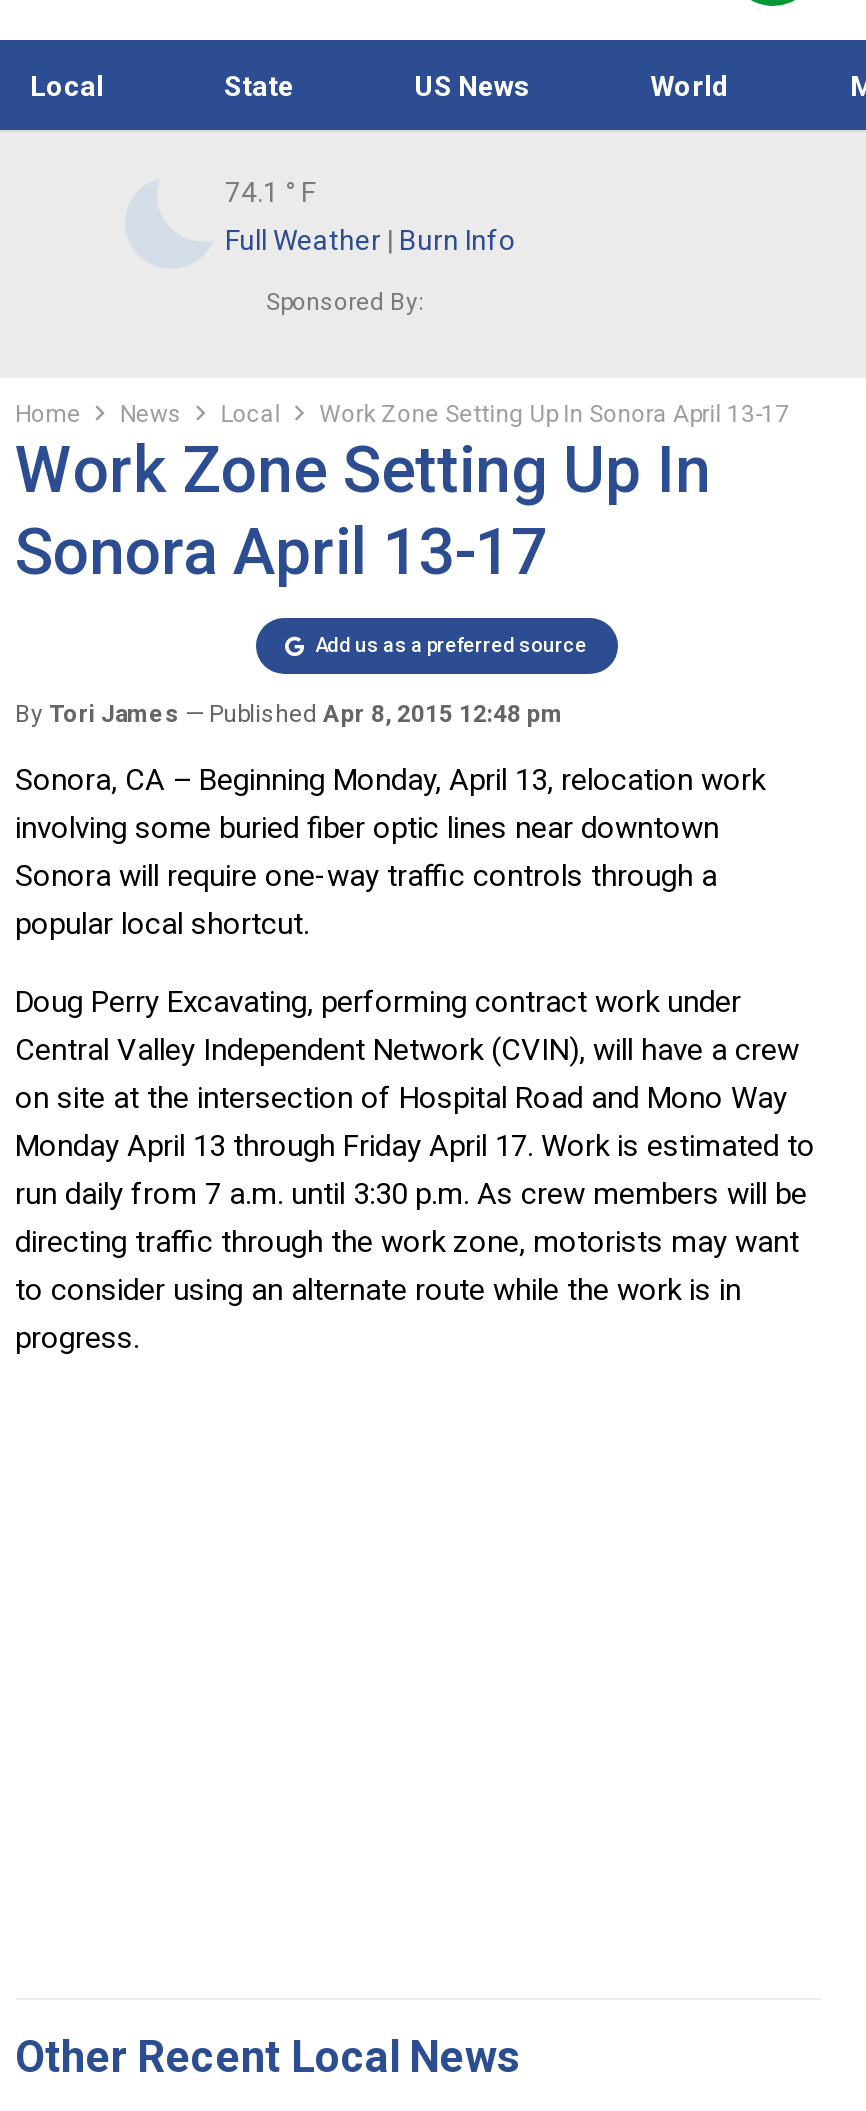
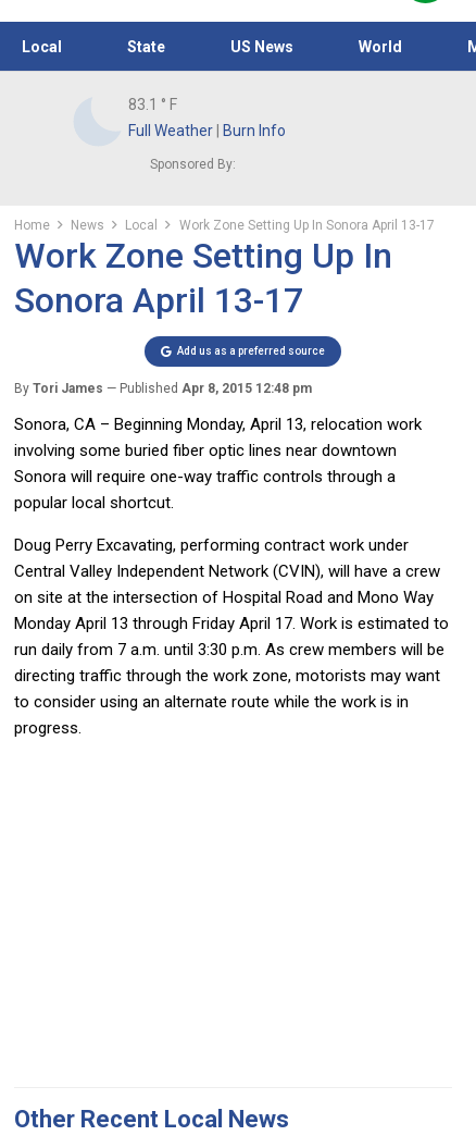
[225,176,315,208] 74.1 ° F -> [128,96,177,113] 83.1 ° F

